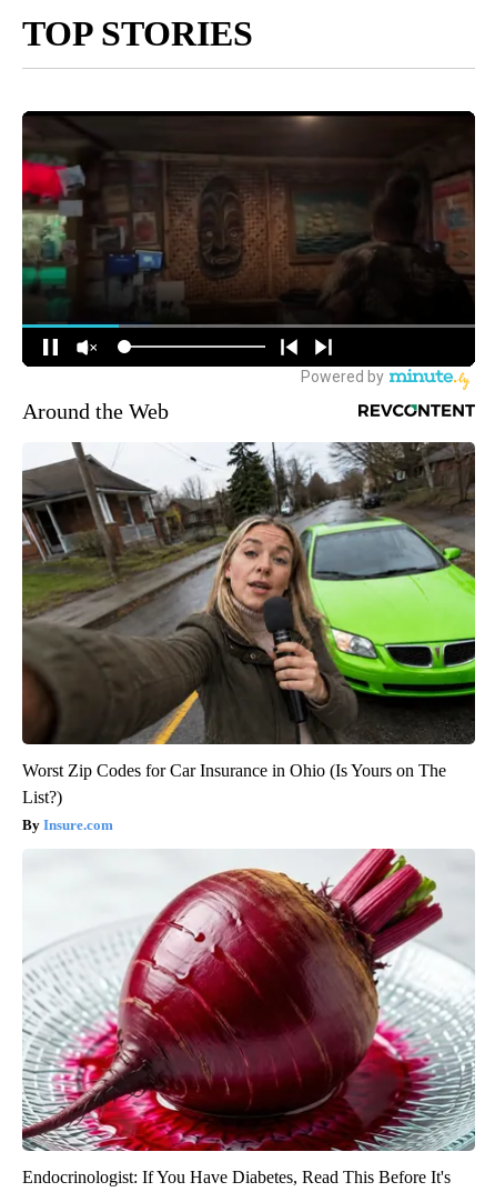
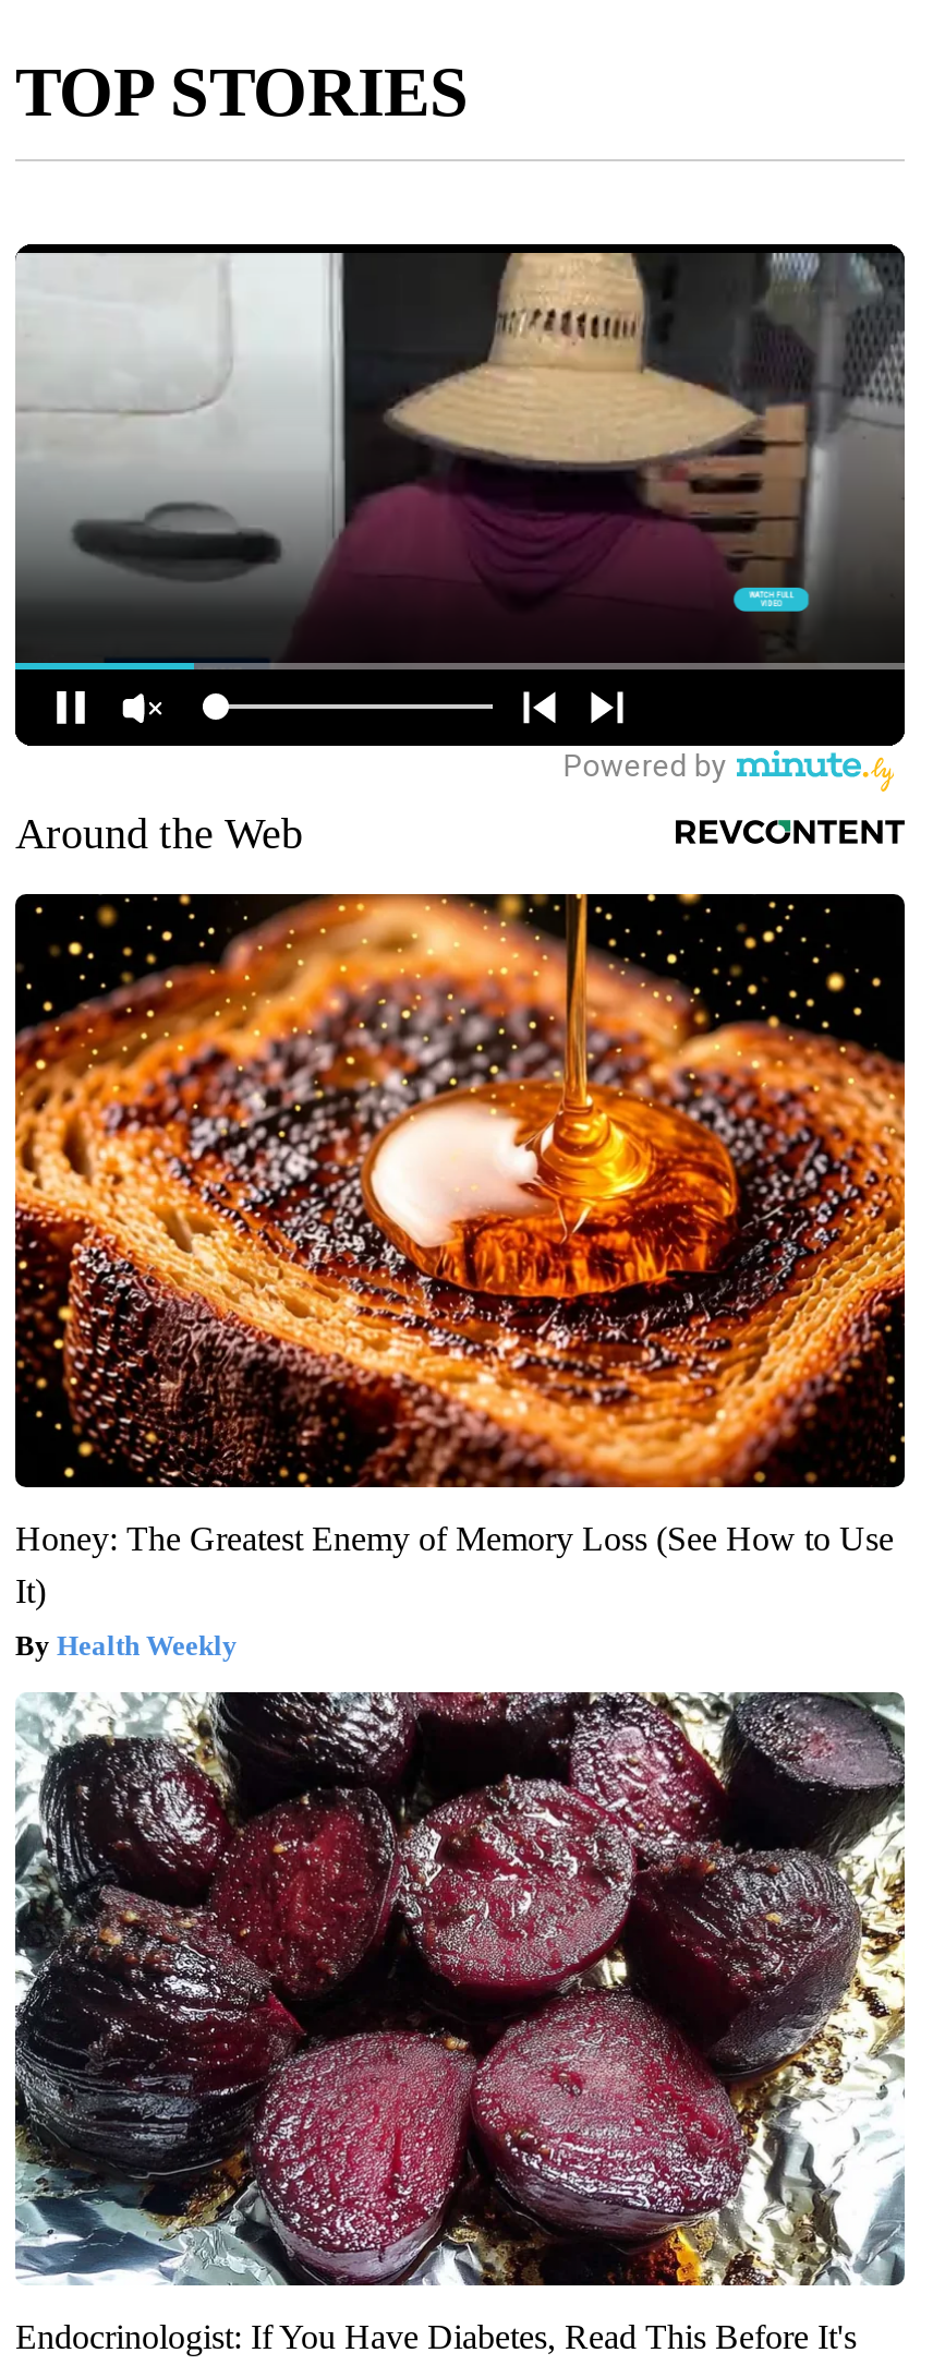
[21,110,476,329] [image] -> [15,241,907,671] [image]
[21,441,476,806] [image] | Worst Zip Codes for Car Insurance in Ohio (Is Yours on The | List?) -> [13,891,907,1609] [image] | Honey: The Greatest Enemy of Memory Loss (See How to Use | It)
[43,816,113,833] Insure.com -> [57,1629,238,1662] Health Weekly
[21,848,475,1152] [image] -> [13,1689,907,2289] [image]

